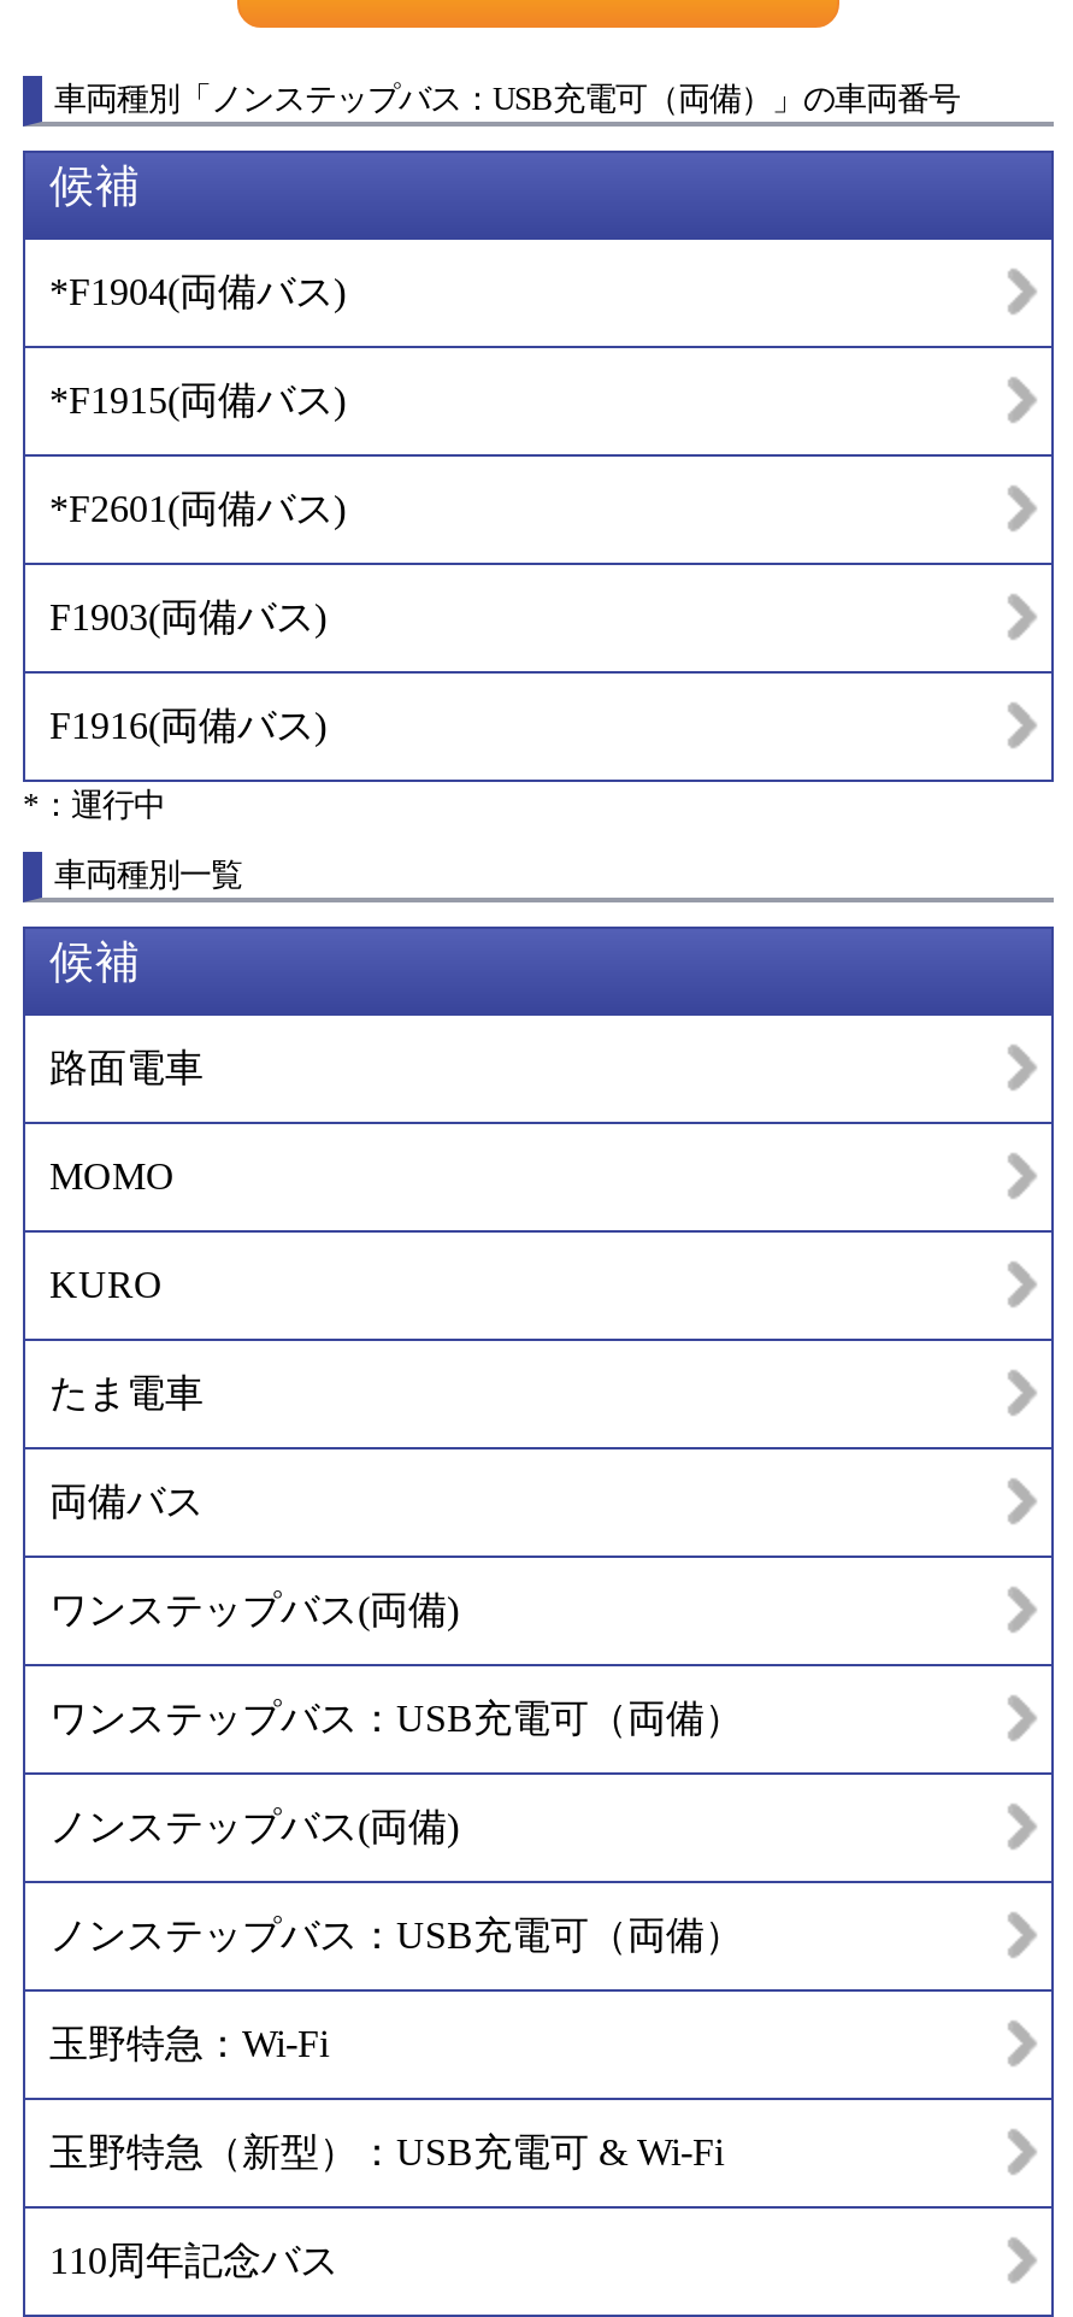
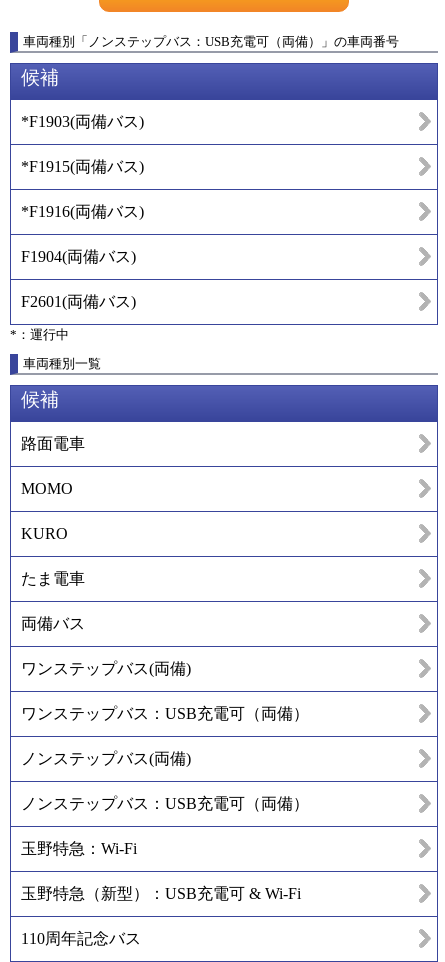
[49,272,346,313] *F1904(両備バス) -> [21,113,144,130] *F1903(両備バス)
[49,489,346,530] *F2601 (両備バス) -> [21,203,144,220] *F1916 (両備バス)
[49,597,326,638] F1903(両備バス) -> [21,248,136,265] F1904(両備バス)
[49,706,326,747] F1916(両備バス) -> [21,293,136,310] F2601(両備バス)

